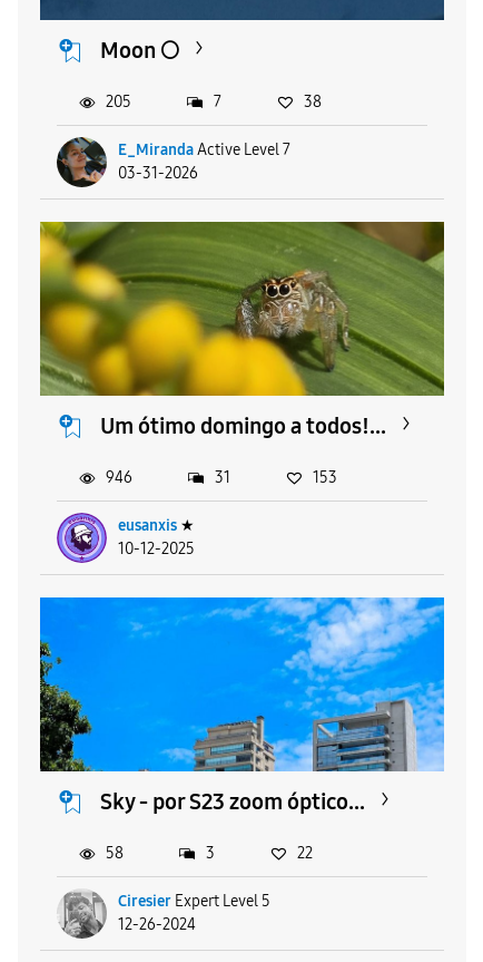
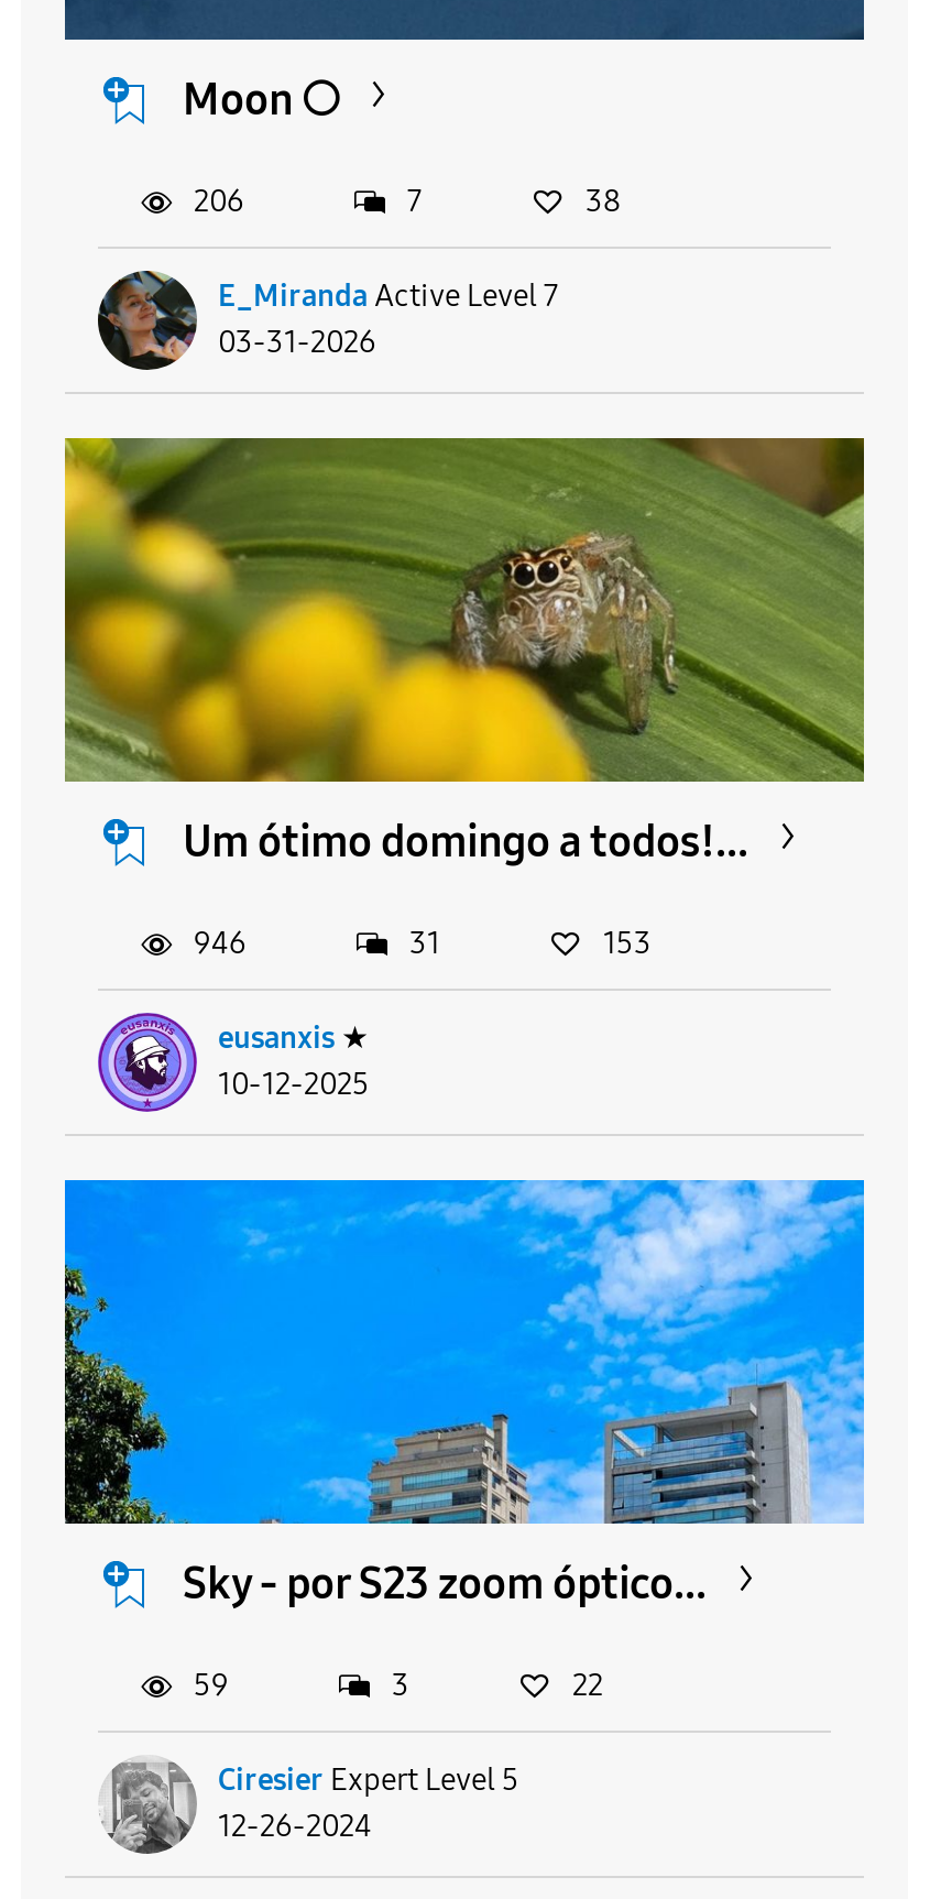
[105,93,131,112] 205 -> [194,183,244,221] 206
[105,844,123,863] 58 -> [194,1668,229,1705] 59

